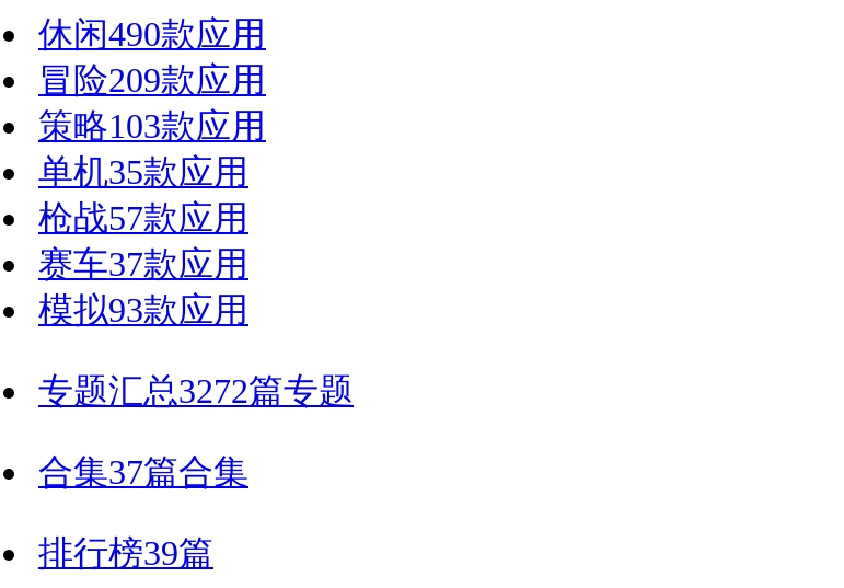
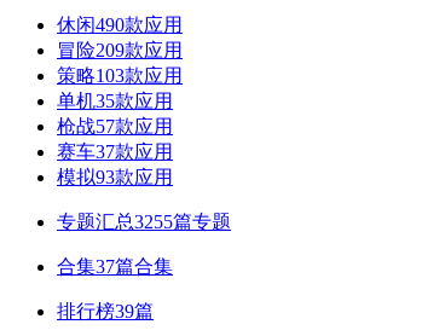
[38,372,354,410] 专题汇总3272篇专题 -> [57,212,231,232] 专题汇总3255篇专题

